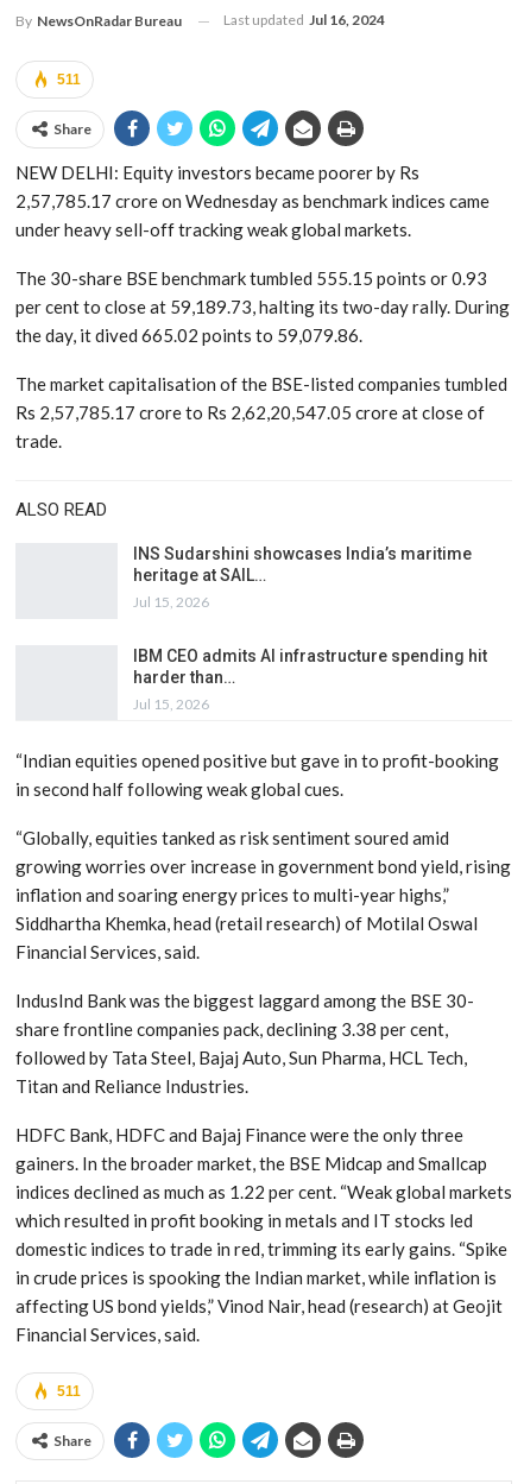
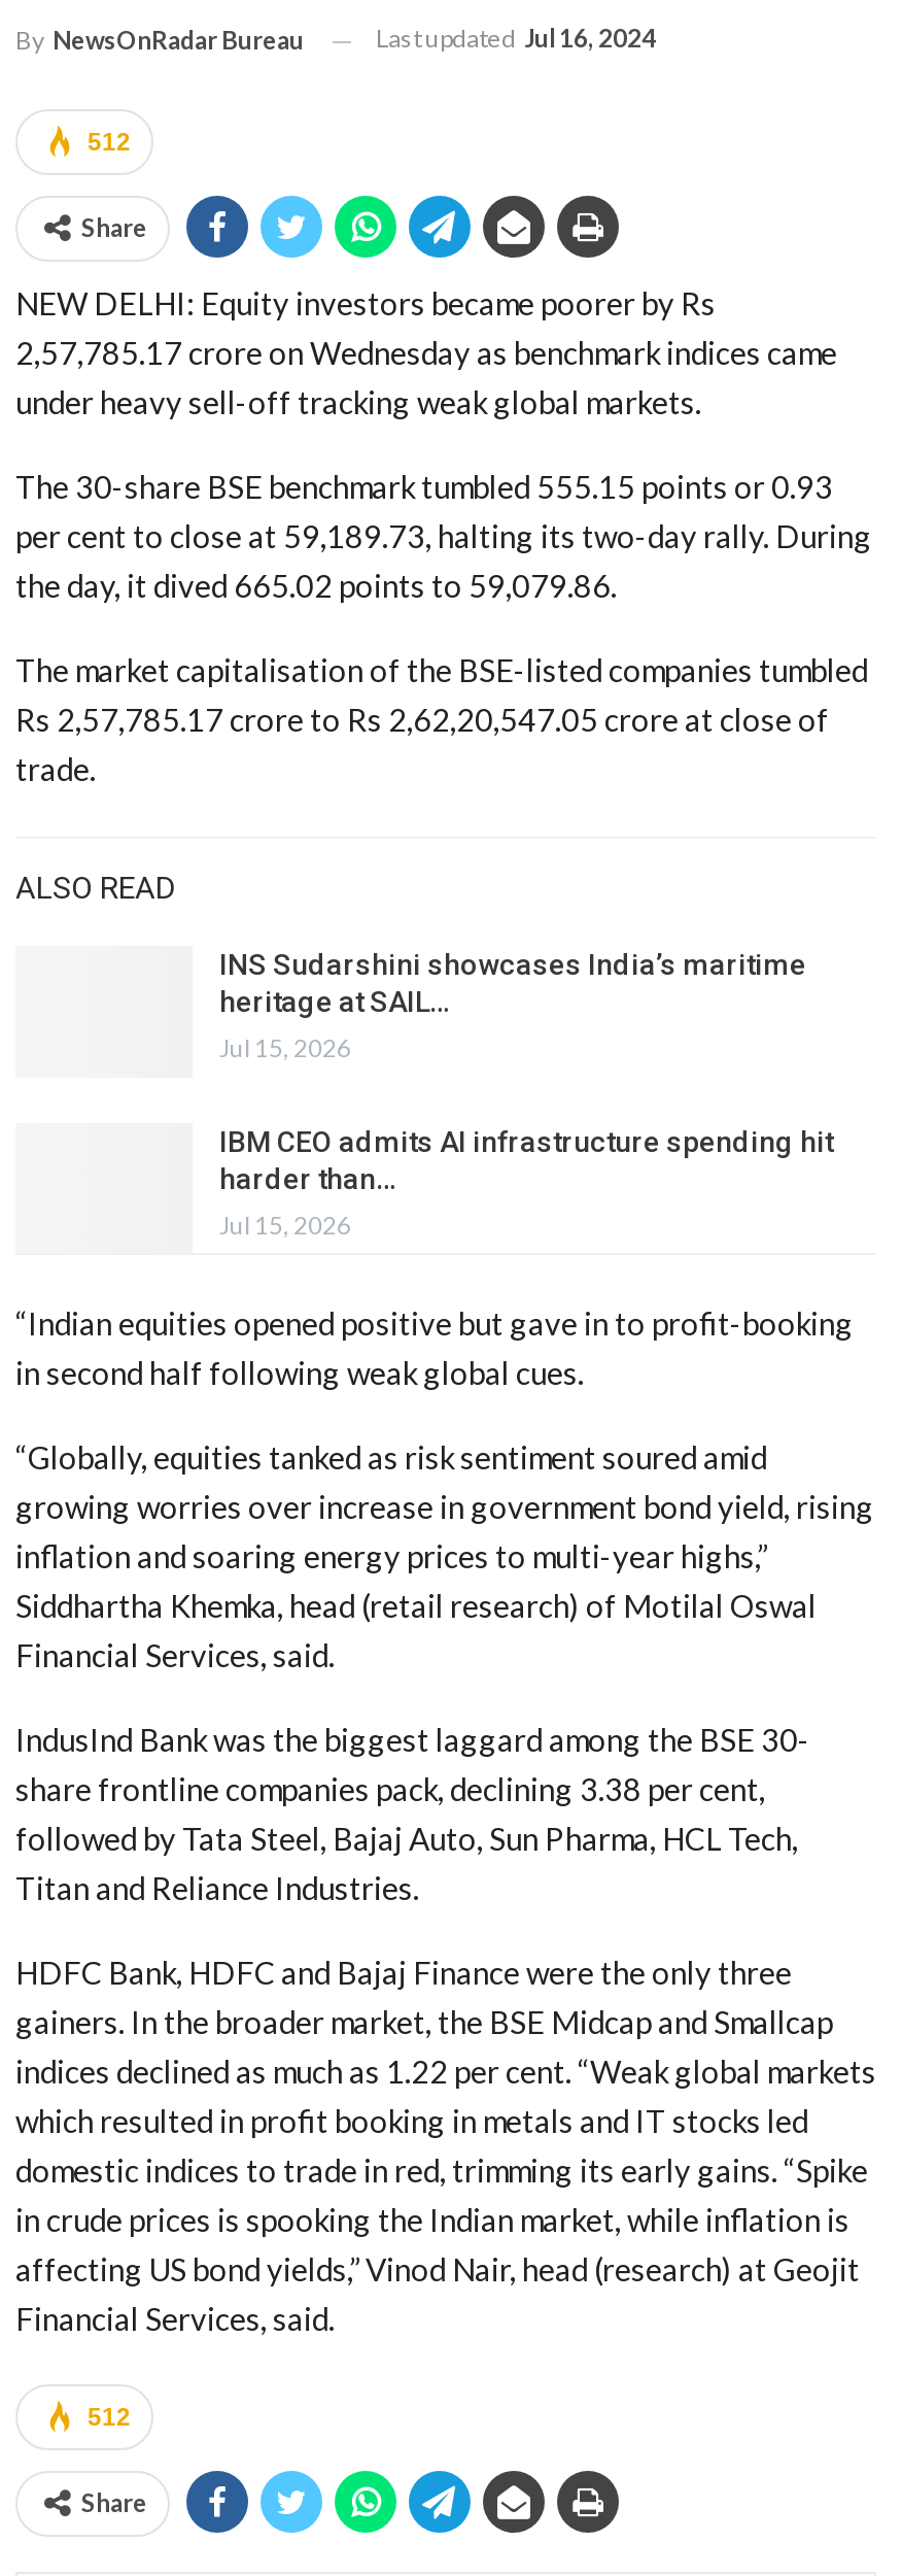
[57,71,81,88] 511 -> [88,128,131,157] 512
[57,1383,81,1400] 511 -> [88,2404,131,2433] 512

